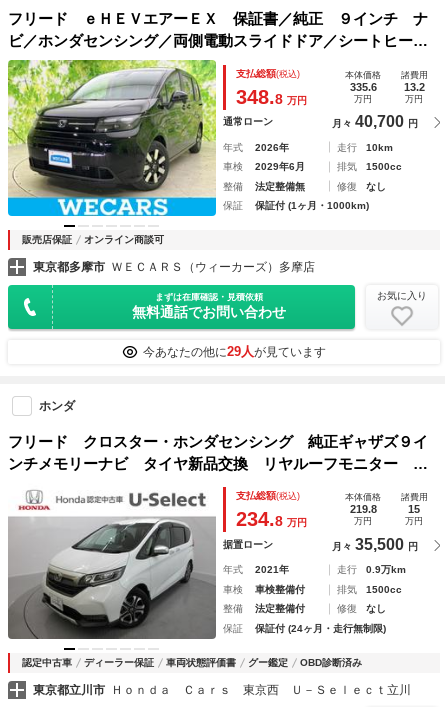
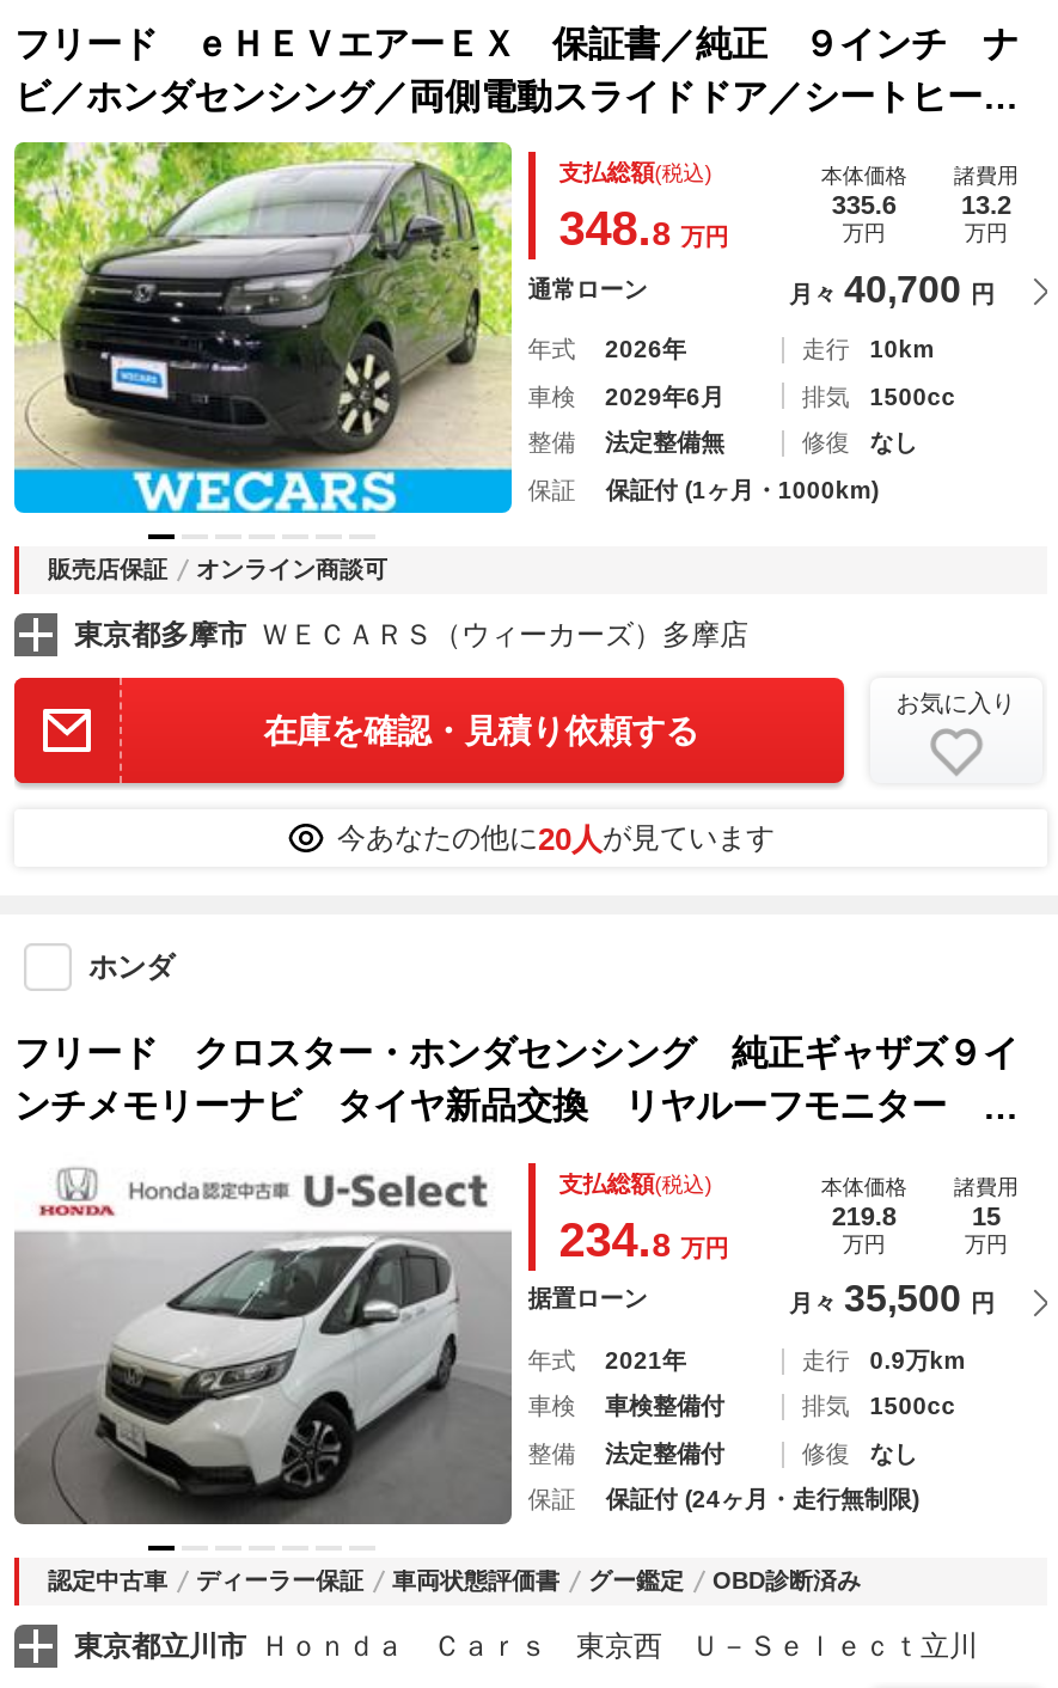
[132,292,286,320] まずは在庫確認・見積依頼 | 無料通話でお問い合わせ -> [263,712,699,751] 在庫を確認・見積り依頼する
[143,344,326,359] 今あなたの他に29人が見ています -> [337,821,775,857] 今あなたの他に20人が見ています

